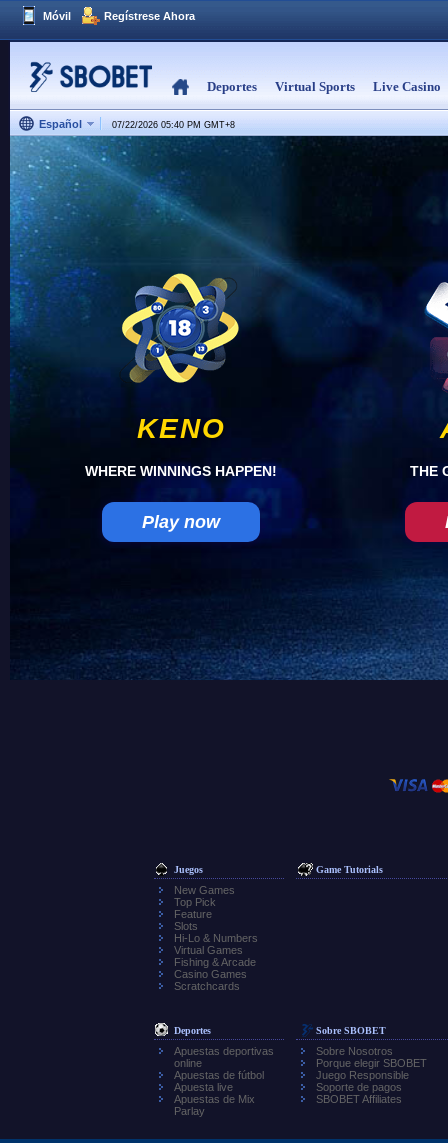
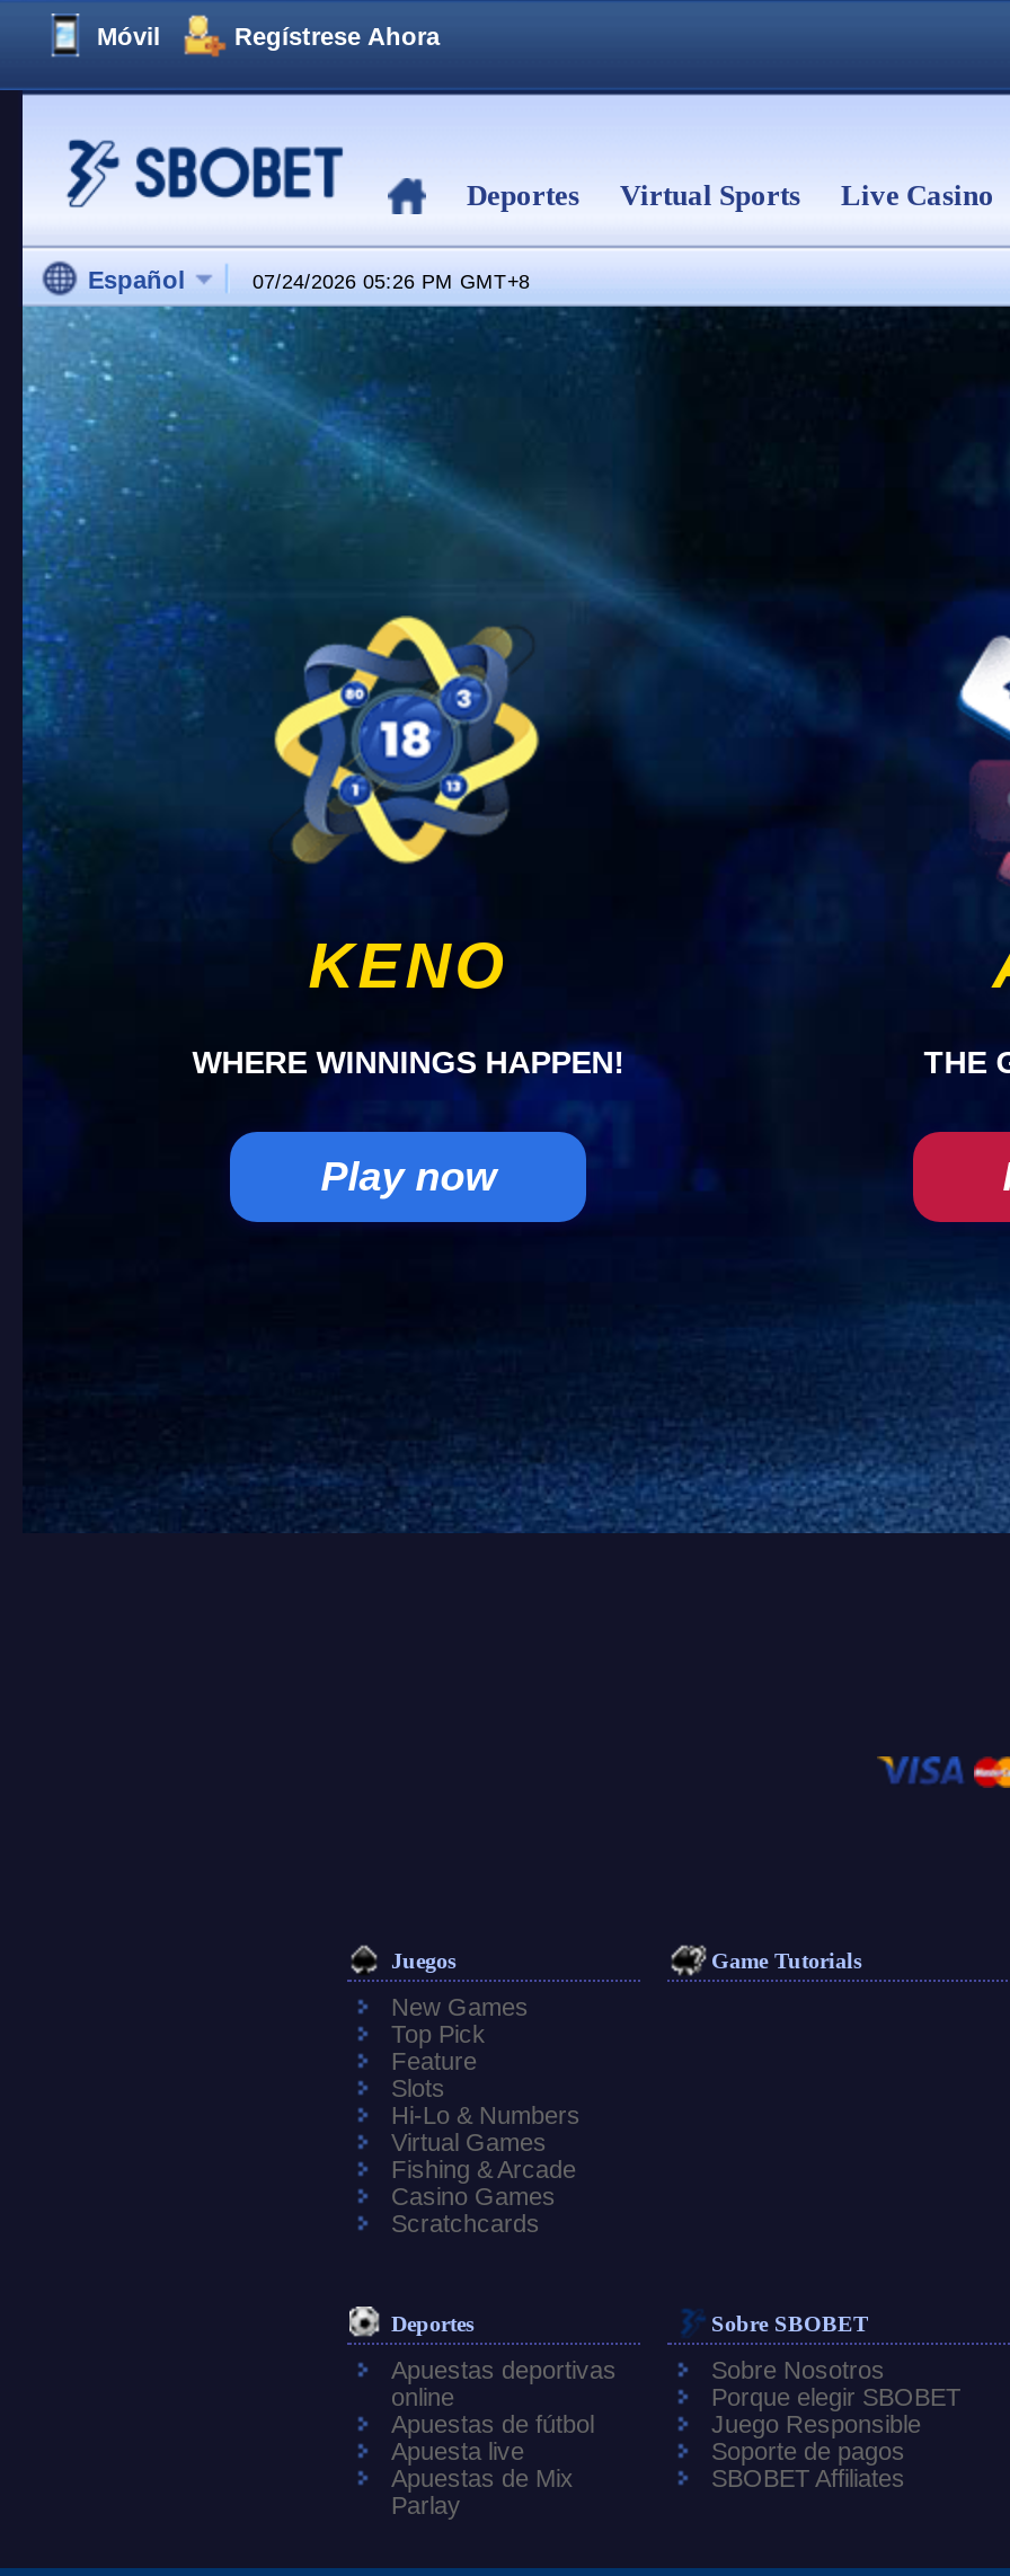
[112,120,235,130] 07/22/2026 05:40 PM GMT+8 -> [252,271,530,293] 07/24/2026 05:26 PM GMT+8

